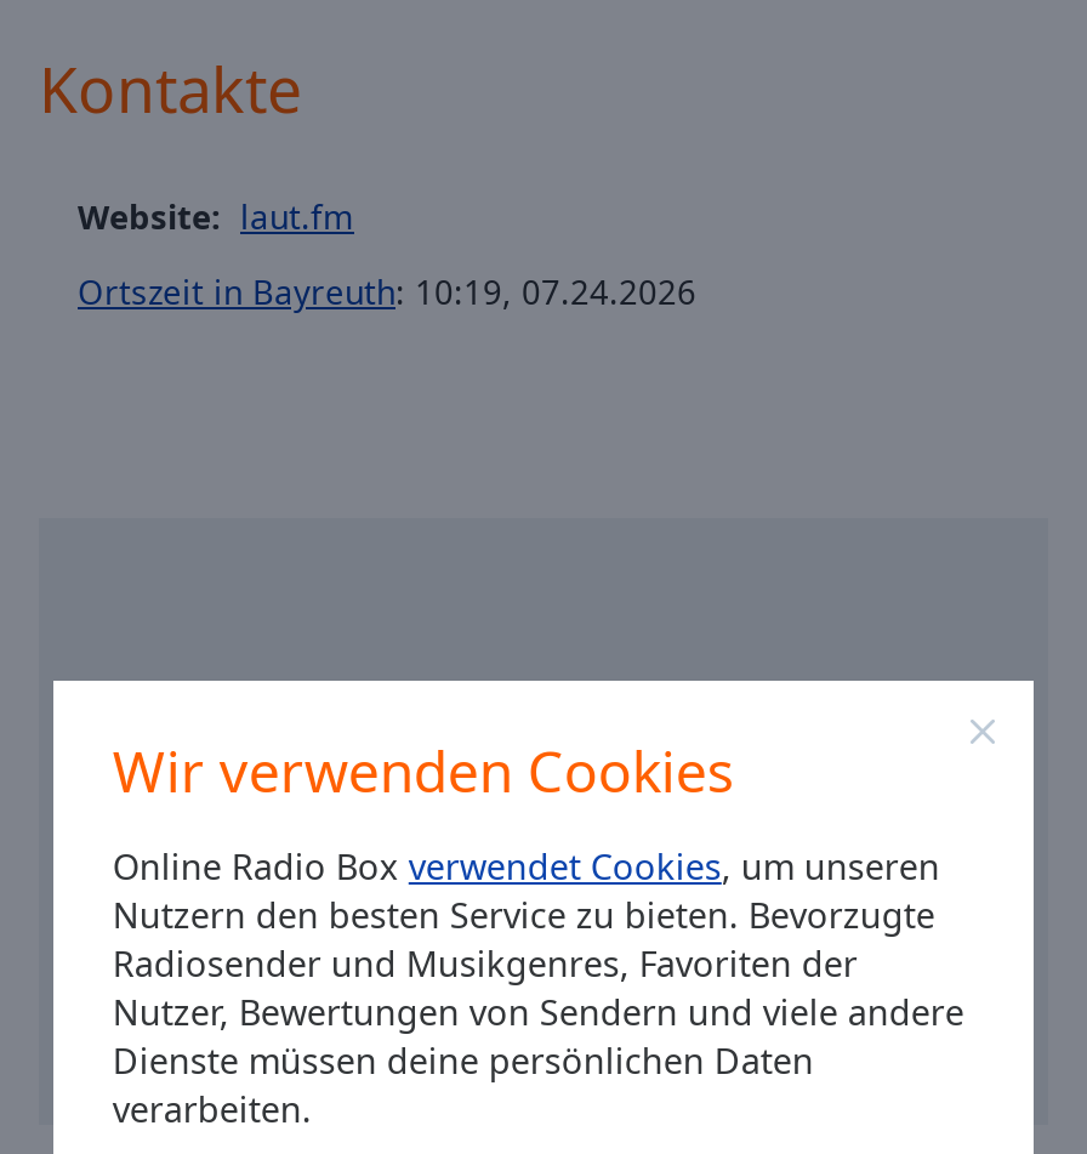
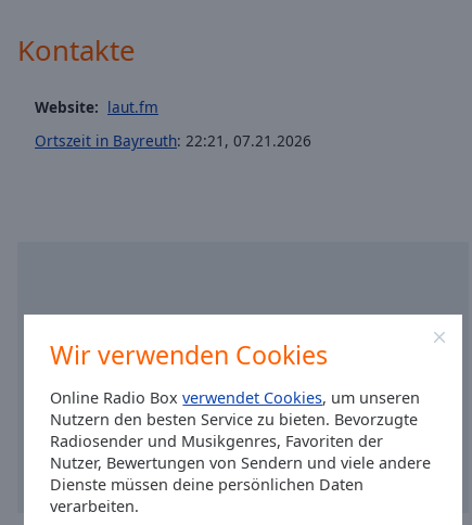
[78,268,696,314] Ortszeit in Bayreuth: 10:19, 07.24.2026 -> [35,130,311,151] Ortszeit in Bayreuth: 22:21, 07.21.2026

